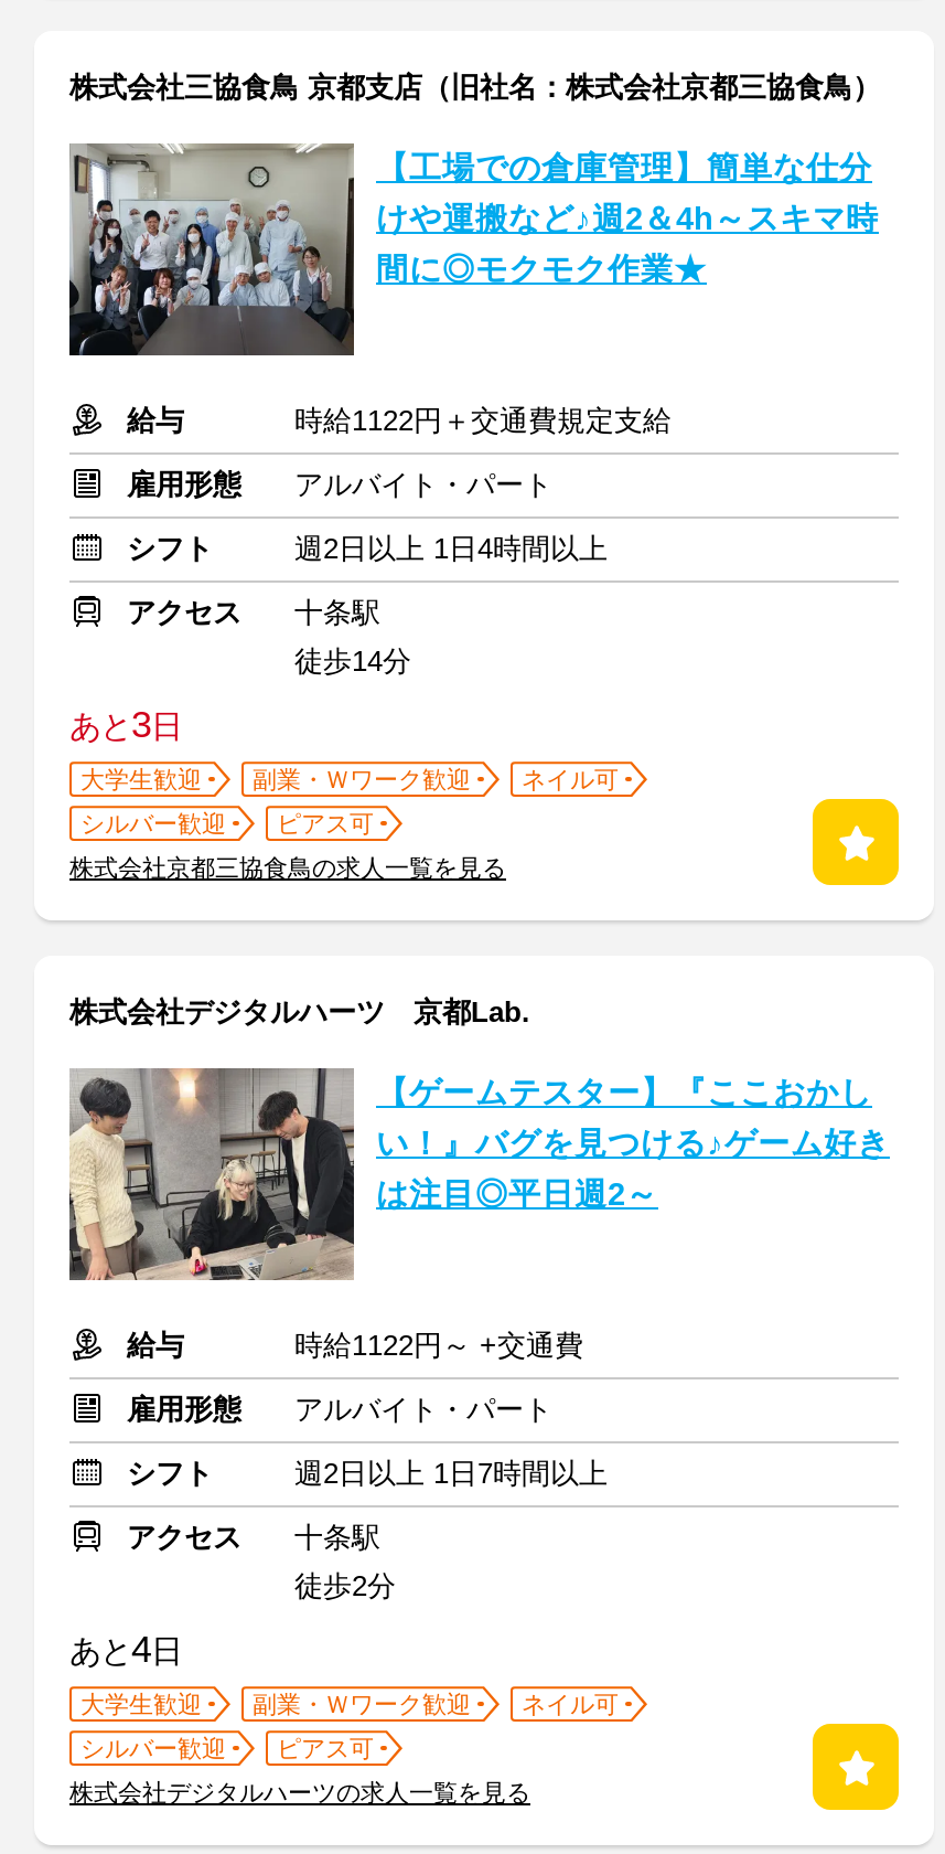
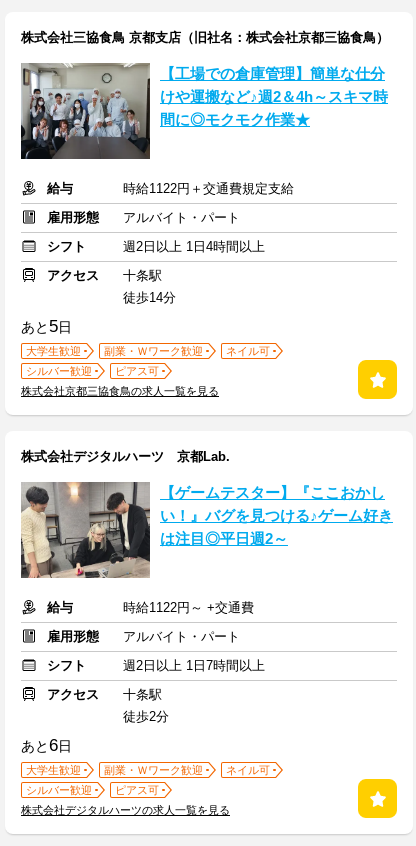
[69,704,182,746] あと3日 -> [21,317,72,336] あと5日
[69,1629,182,1671] あと4日 -> [21,736,72,755] あと6日

